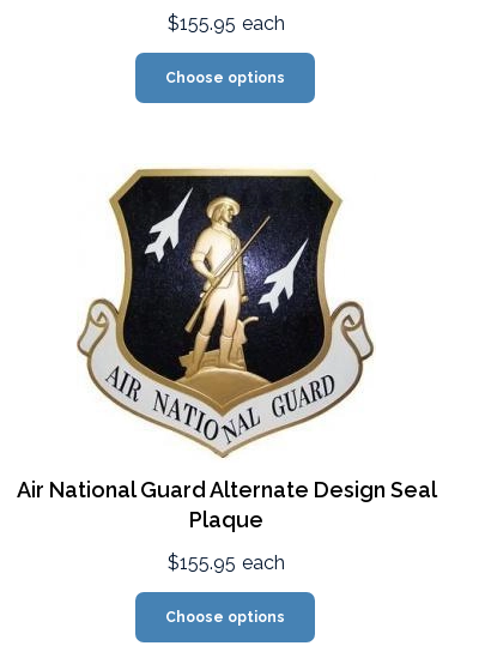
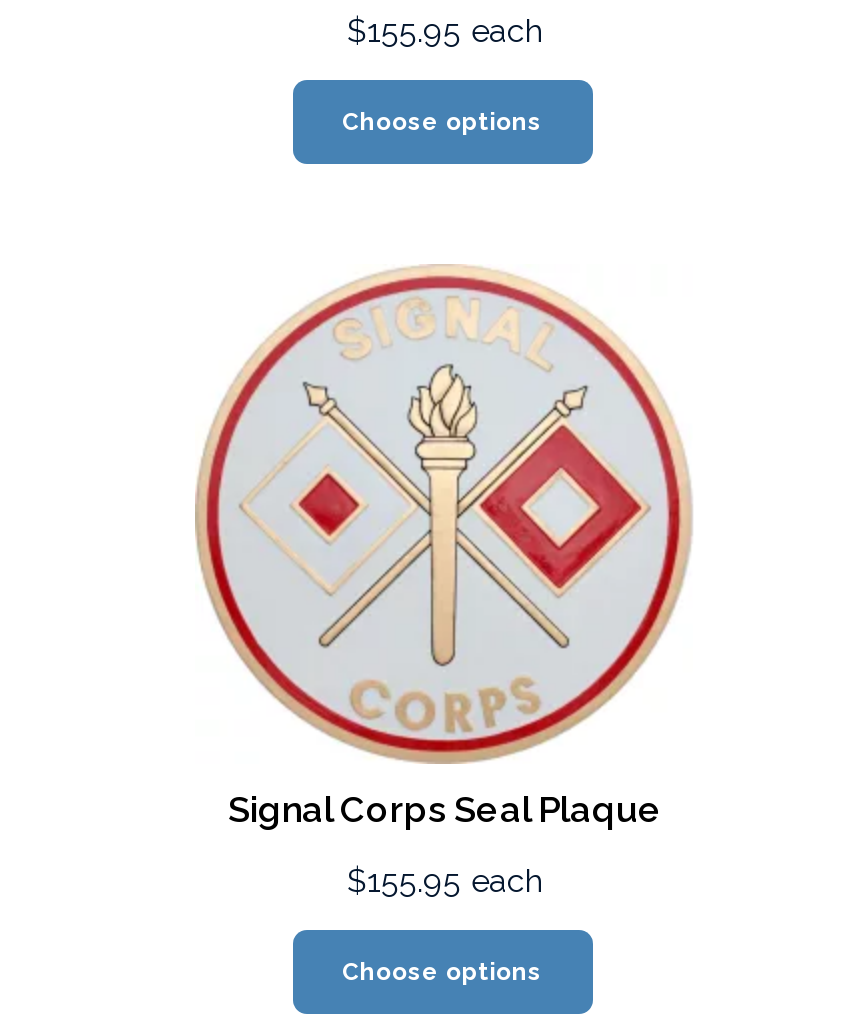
[16,168,436,533] [image] | Air National Guard Alternate Design Seal | Plaque -> [195,264,693,831] [image] | Signal Corps Seal Plaque

